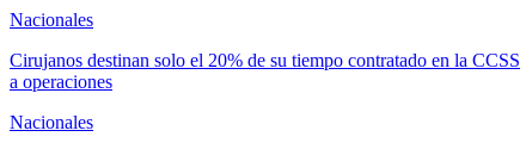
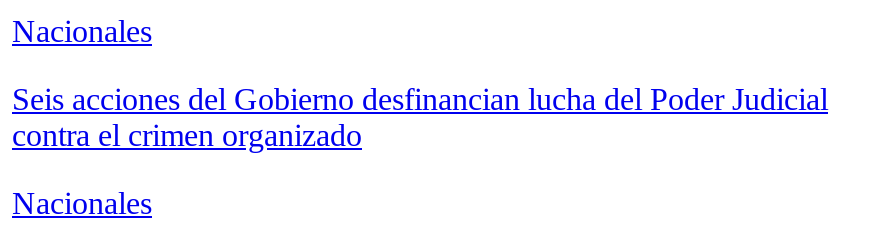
[10,50,520,92] Cirujanos destinan solo el 20% de su tiempo contratado en la CCSS | a operaciones -> [12,82,828,152] Seis acciones del Gobierno desfinancian lucha del Poder Judicial | contra el crimen organizado

